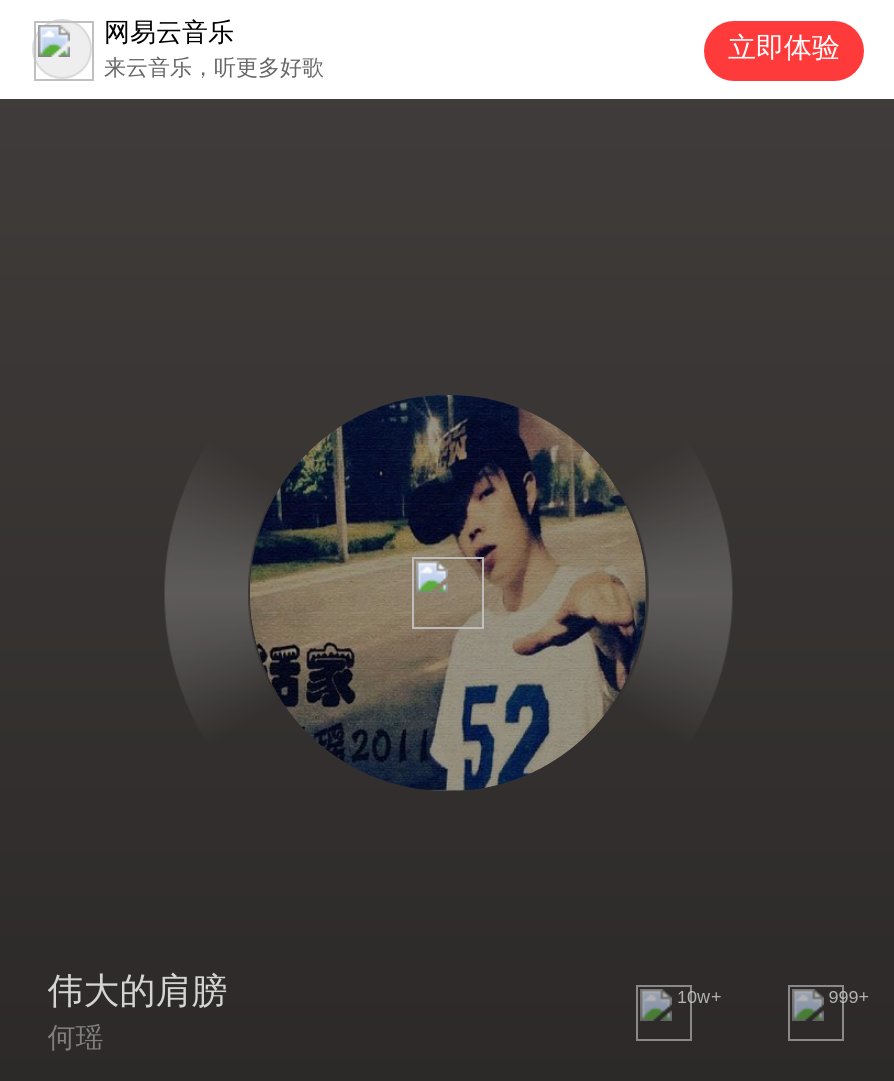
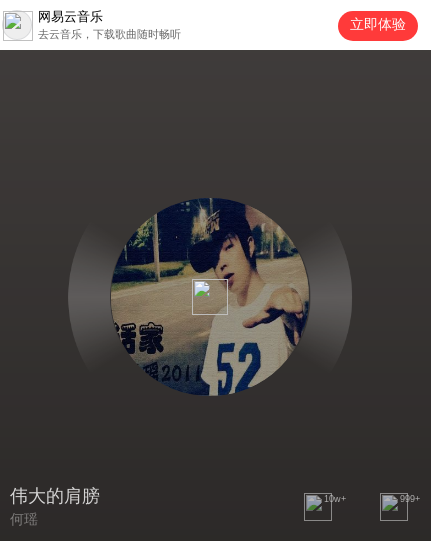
[104,55,324,79] 来云音乐，听更多好歌 -> [38,28,181,40] 去云音乐，下载歌曲随时畅听

